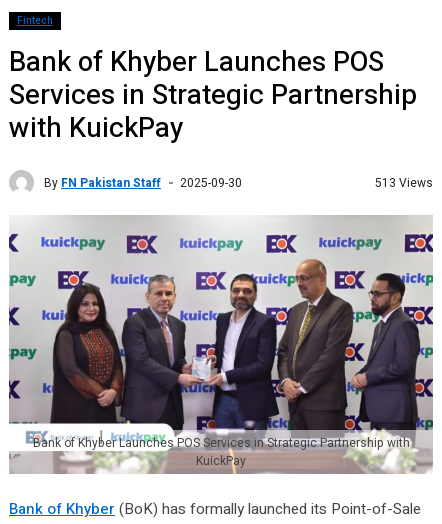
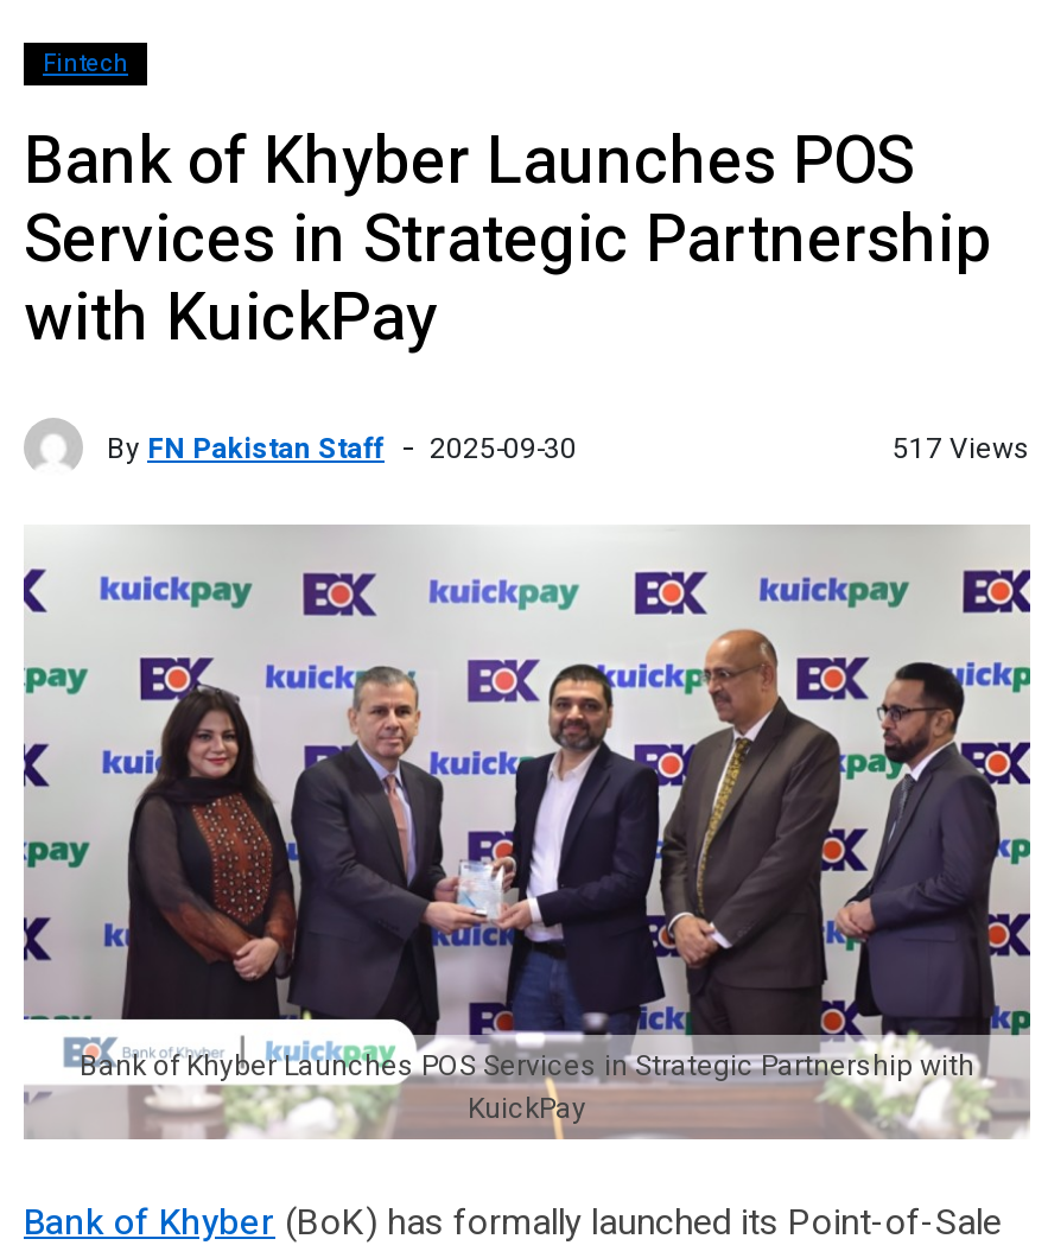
[375,173,433,191] 513 Views -> [893,426,1030,469] 517 Views

